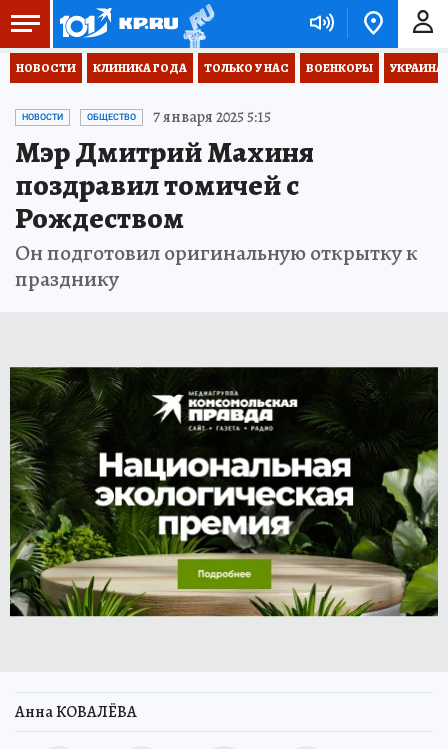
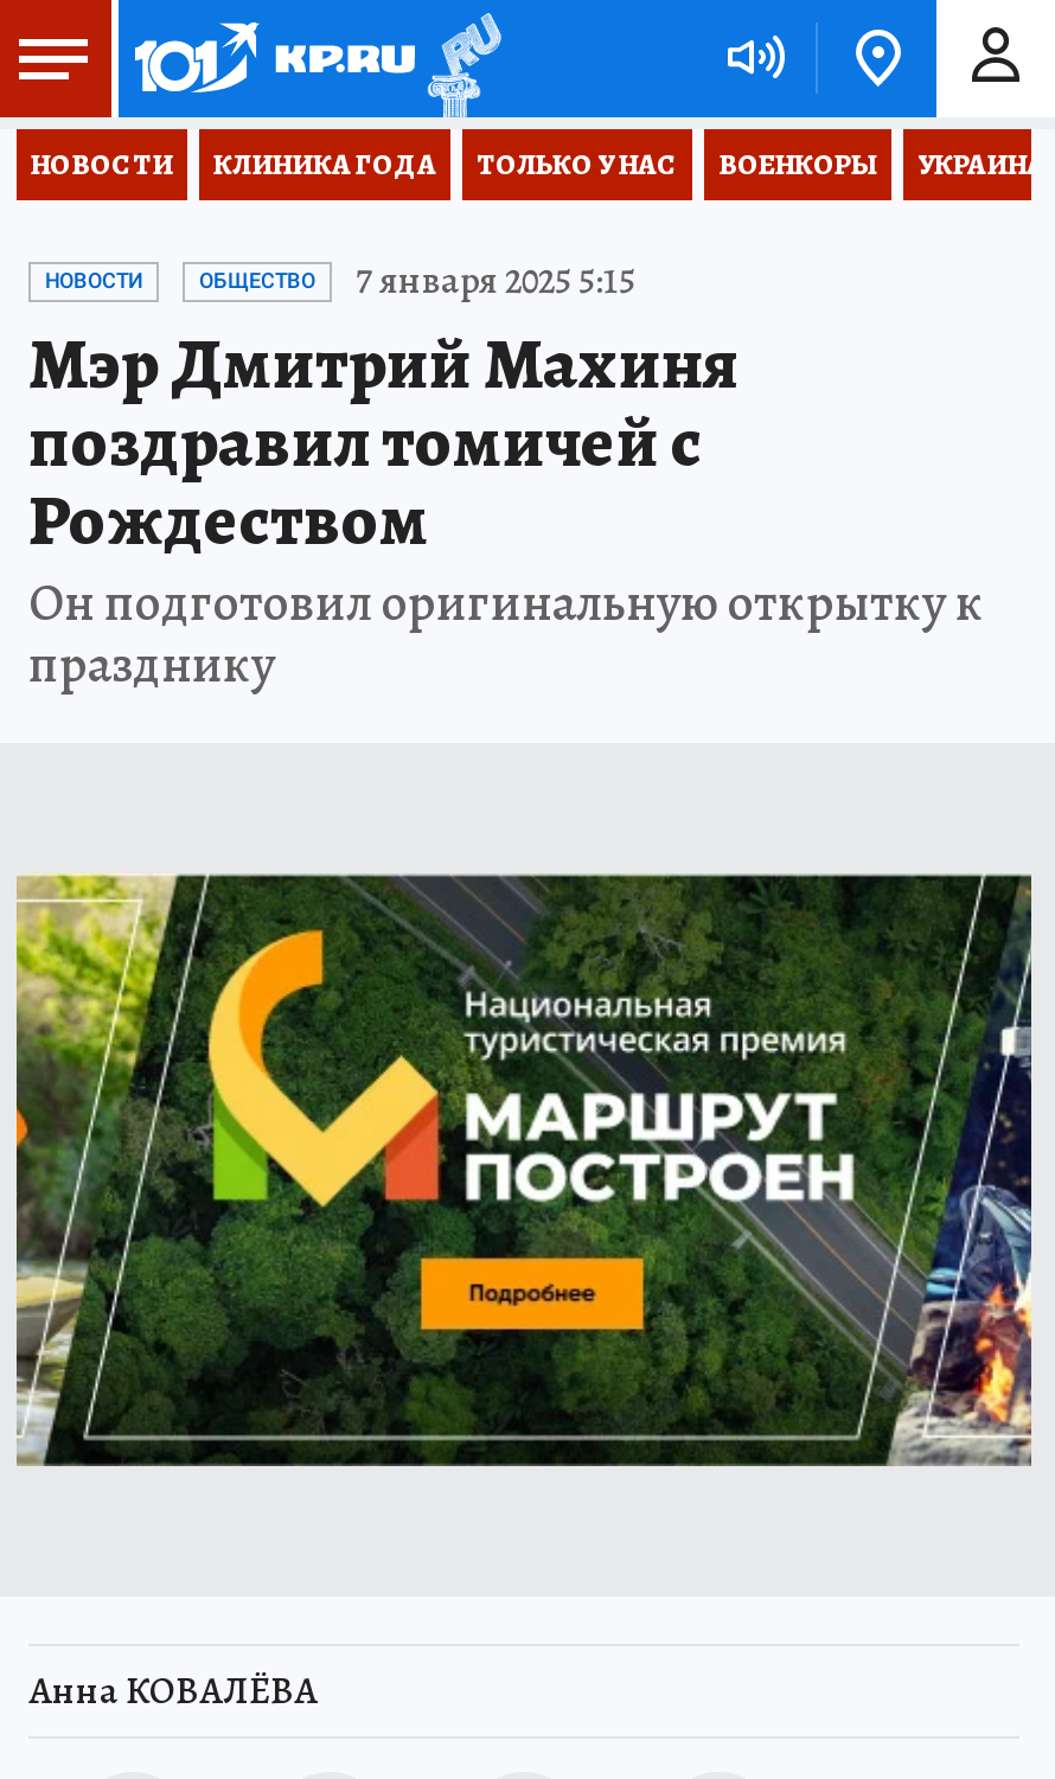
[9,366,439,617] [image] -> [14,873,1034,1468] [image]

